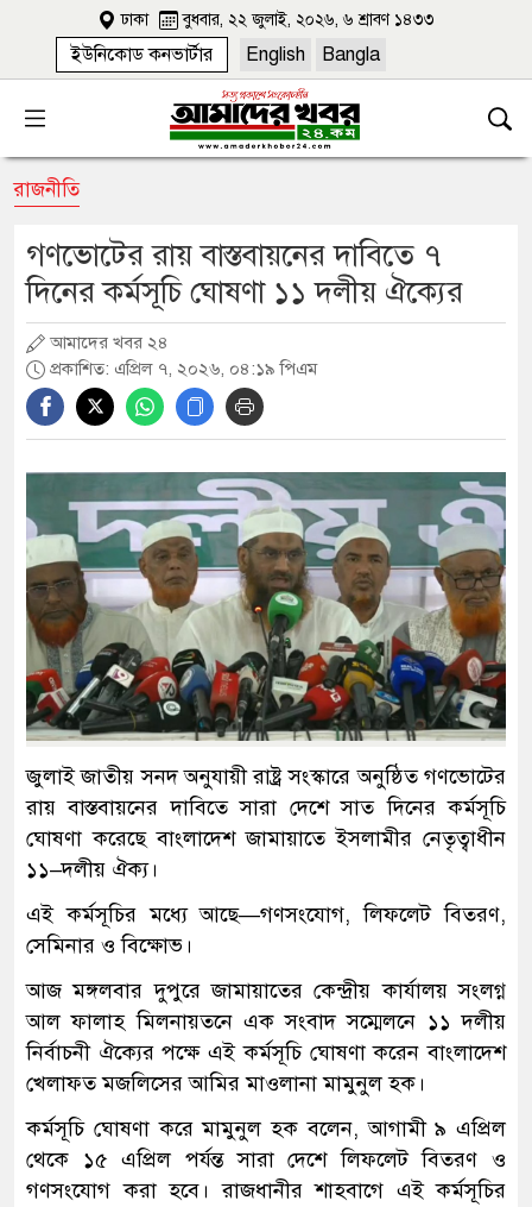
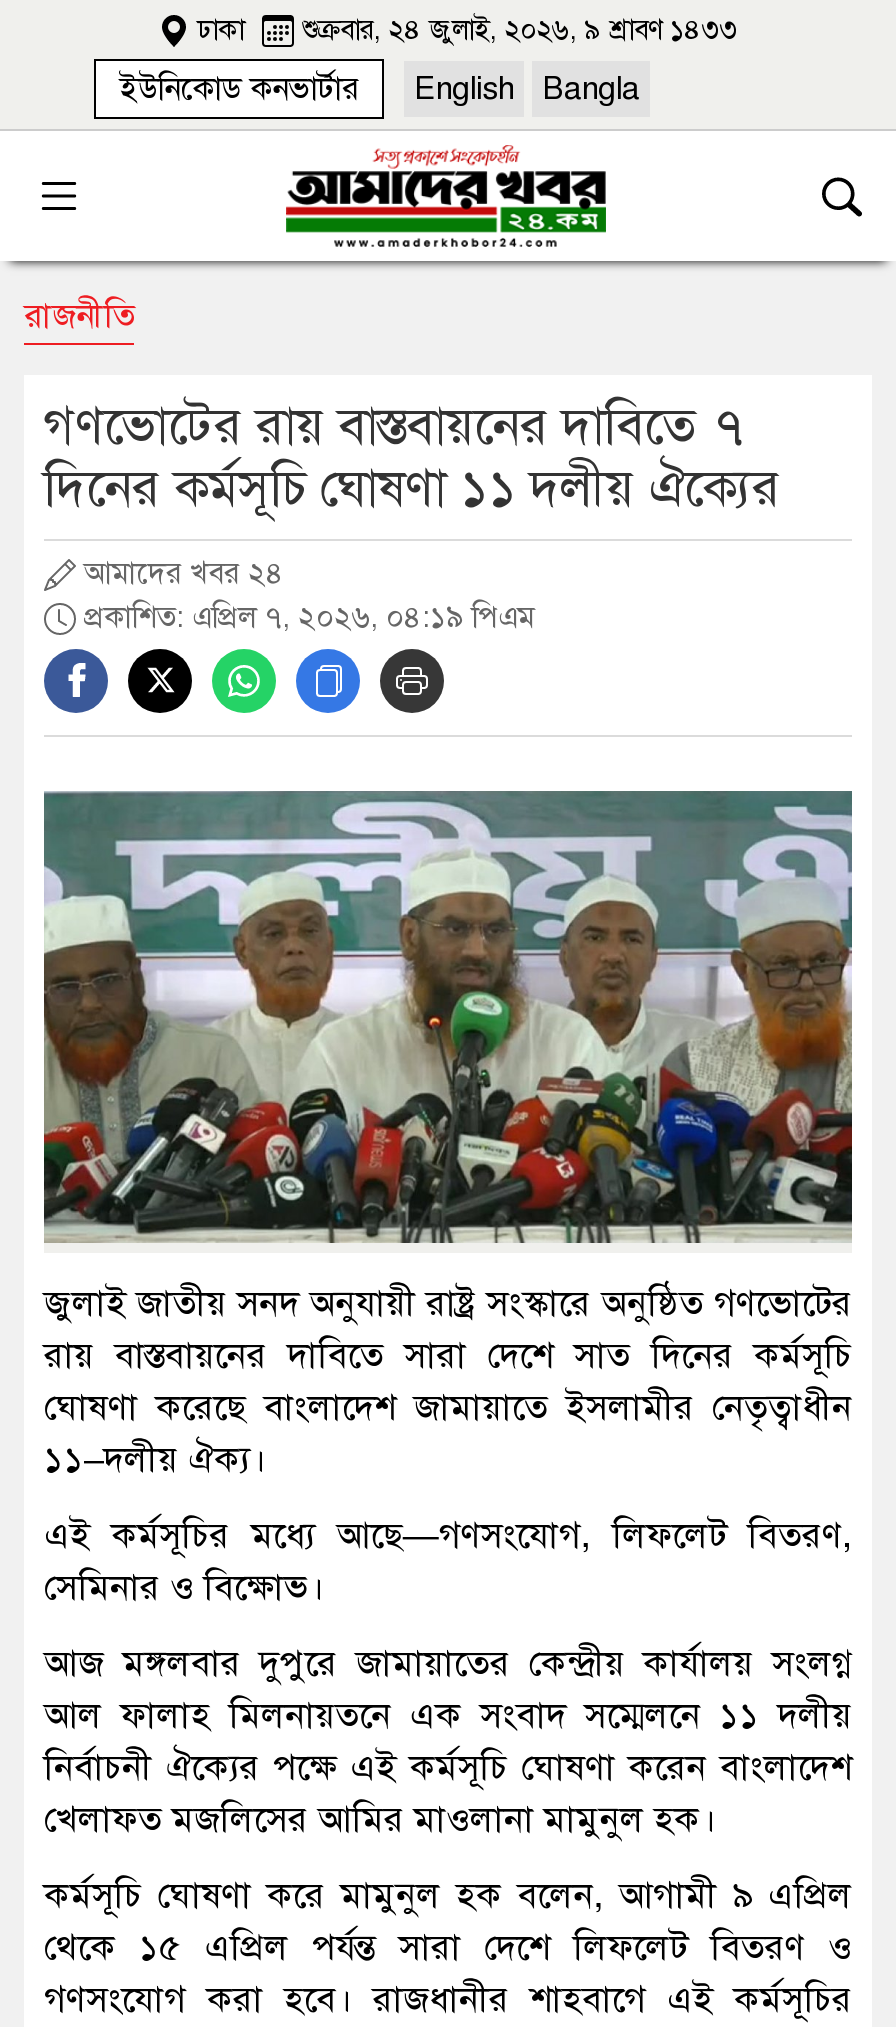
[178,10,435,30] বুধবার, ২২ জুলাই, ২০২৬, ৬ শ্রাবণ ১৪৩৩ -> [294,13,738,47] শুক্রবার, ২৪ জুলাই, ২০২৬, ৯ শ্রাবণ ১৪৩৩

